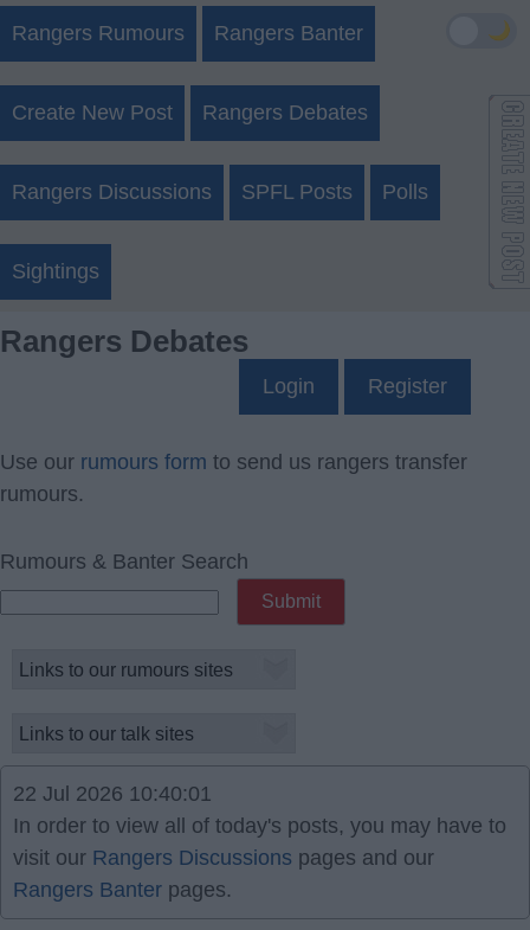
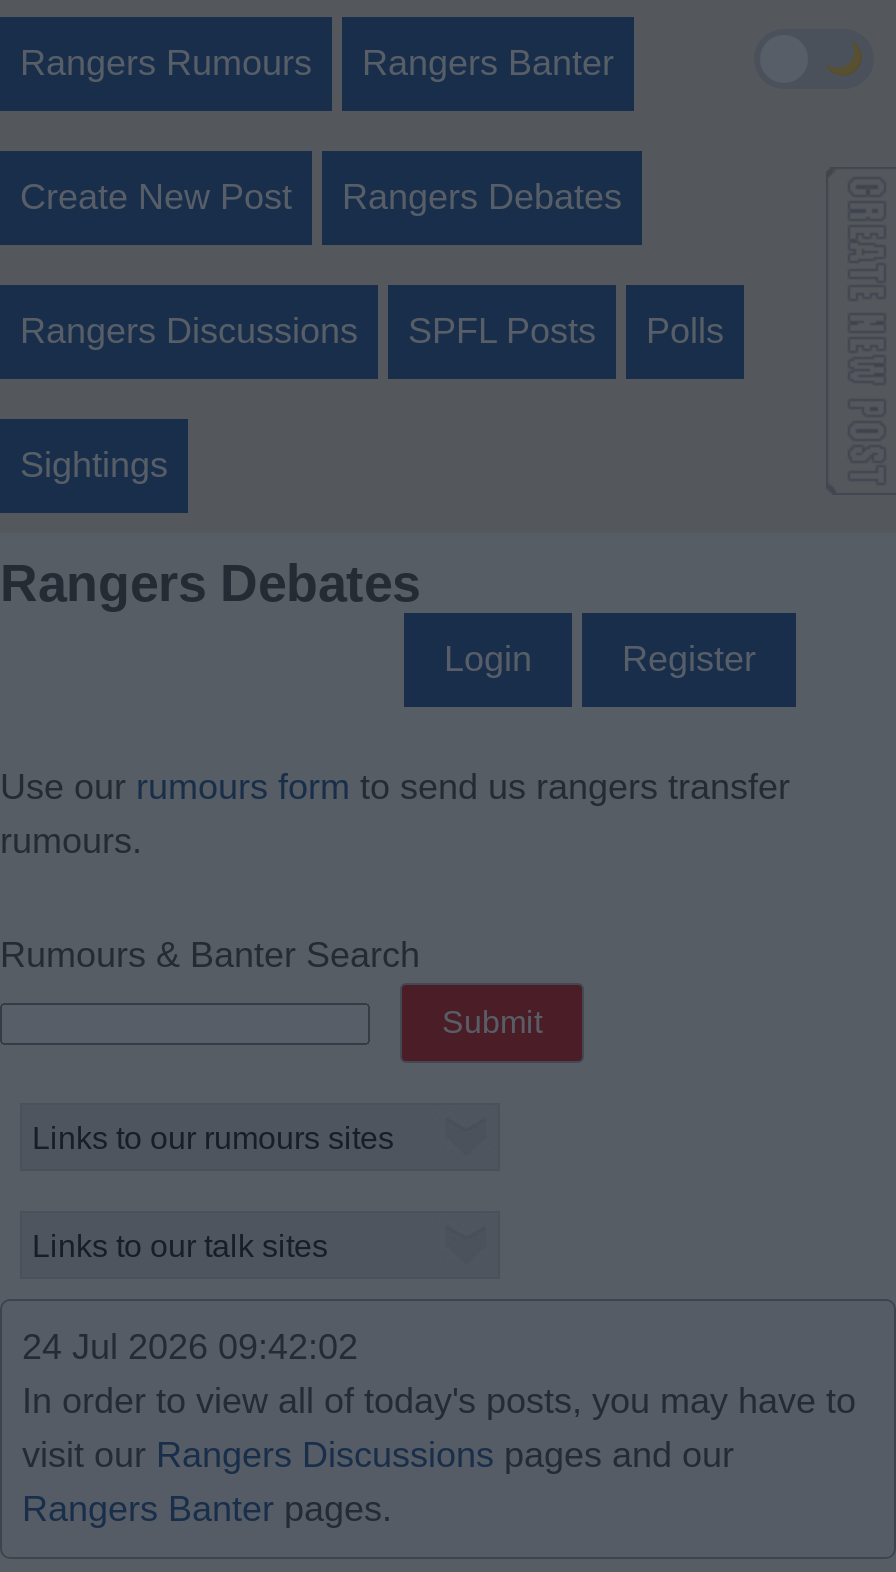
[13,782,212,806] 22 Jul 2026 10:40:01 -> [22,1327,358,1367] 24 Jul 2026 09:42:02

